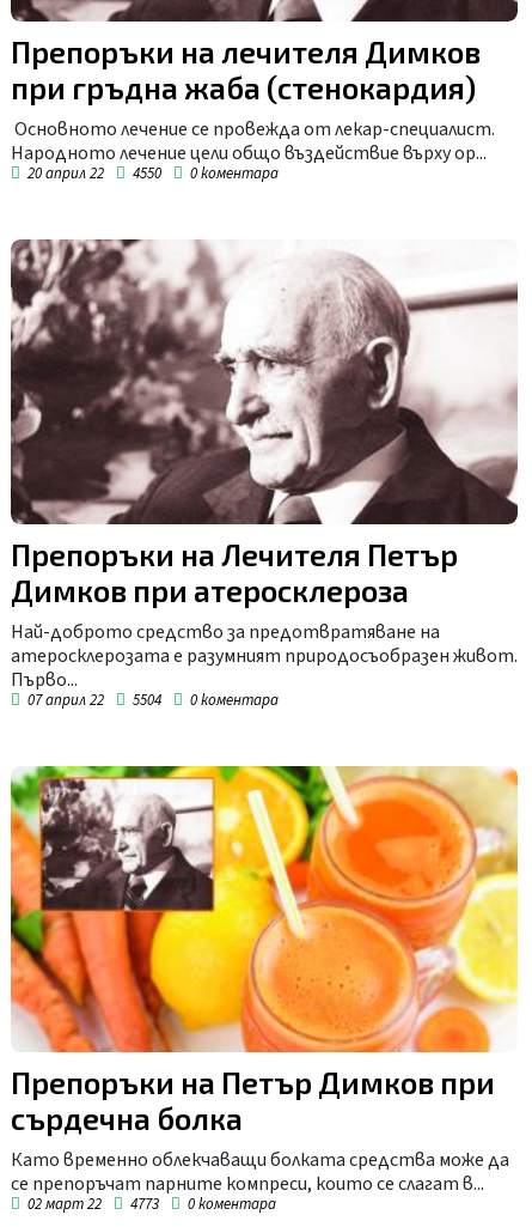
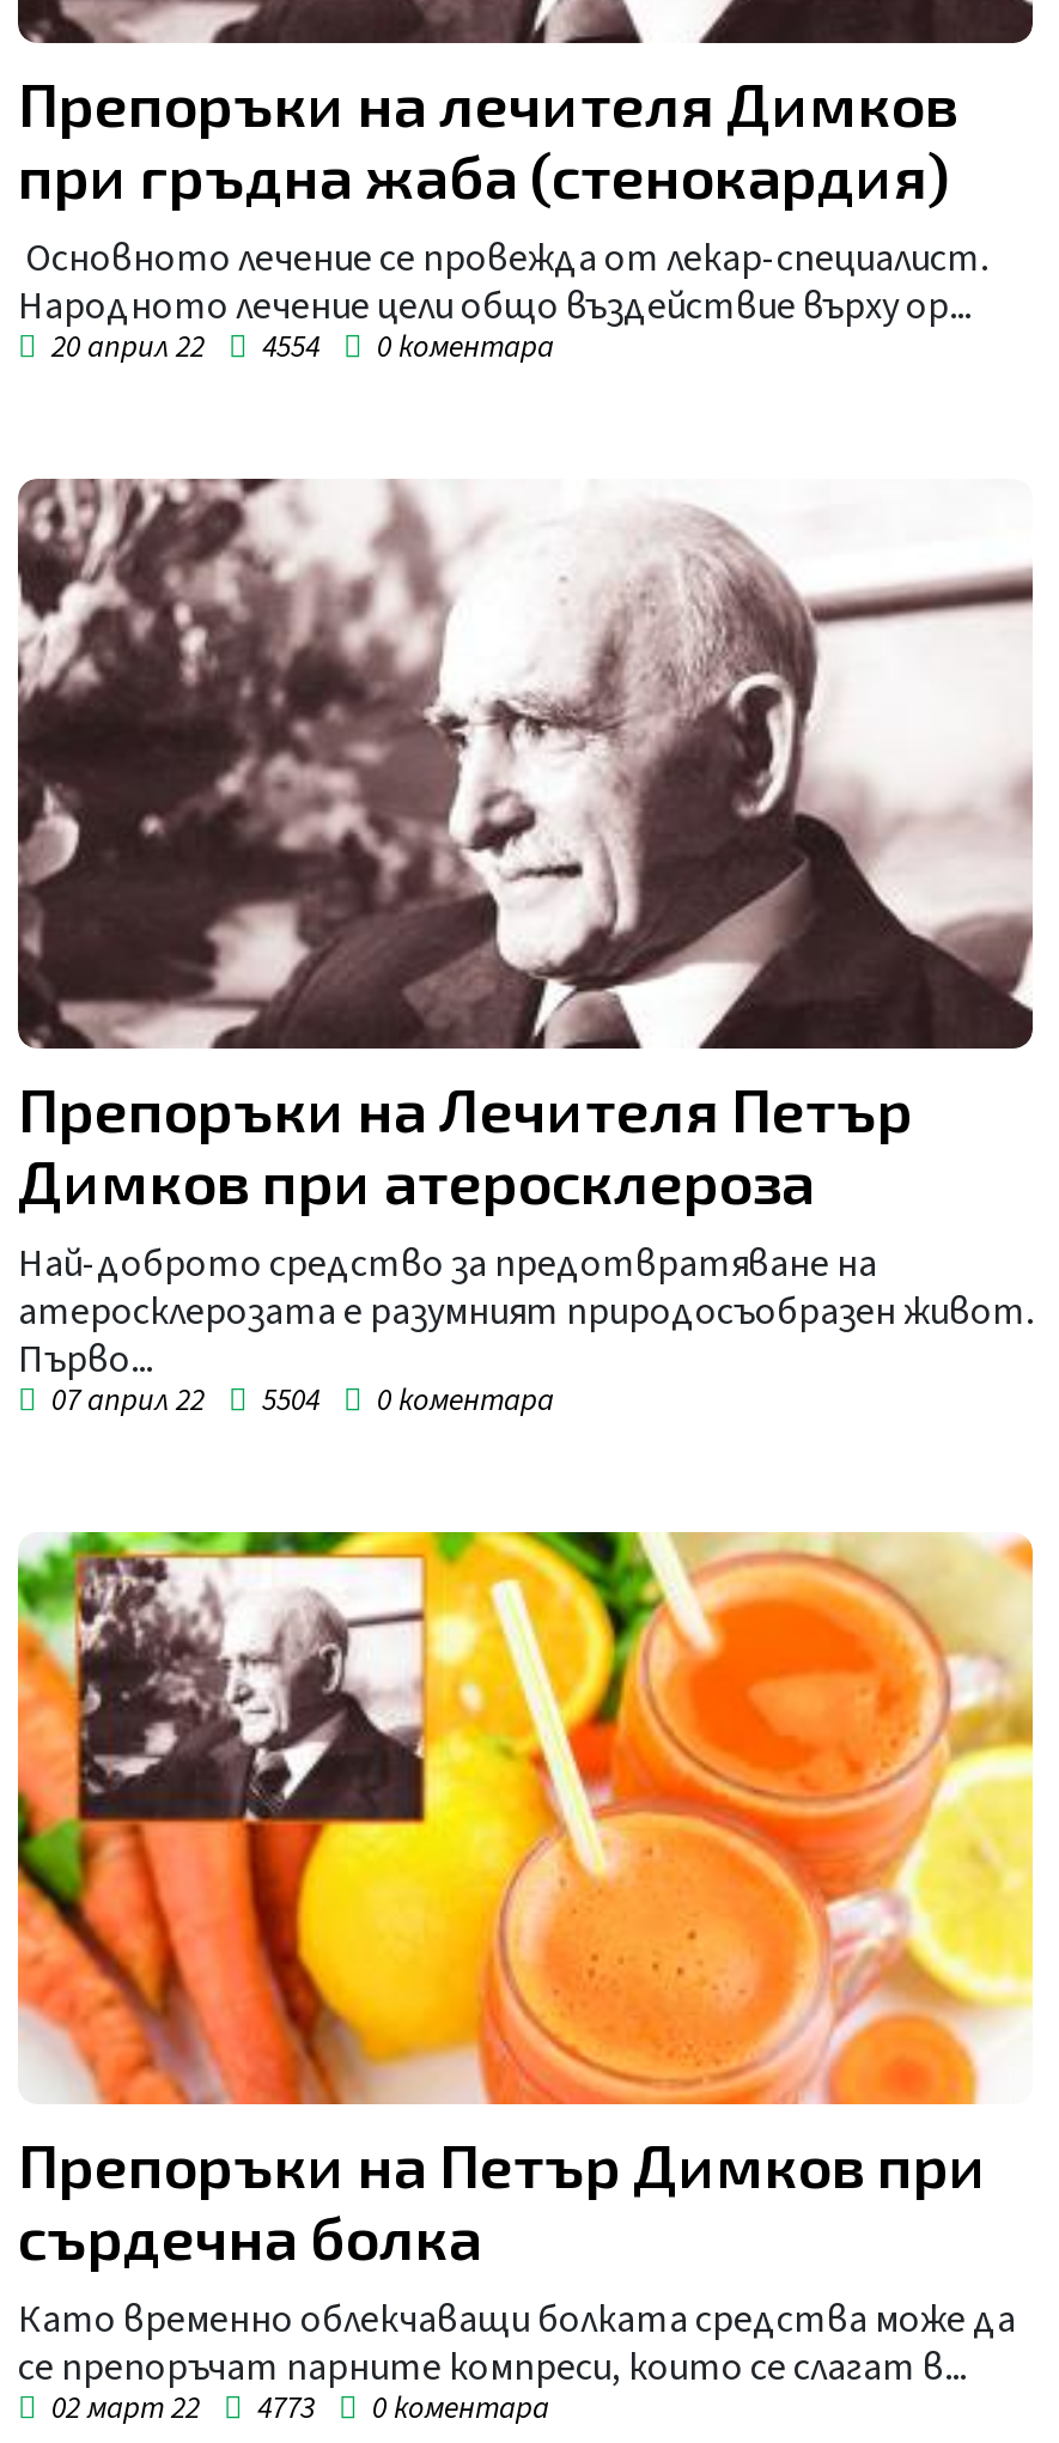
[24,162,279,184] 20 април 22 4550 0 коментара -> [44,325,554,368] 20 април 22 4554 0коментара

